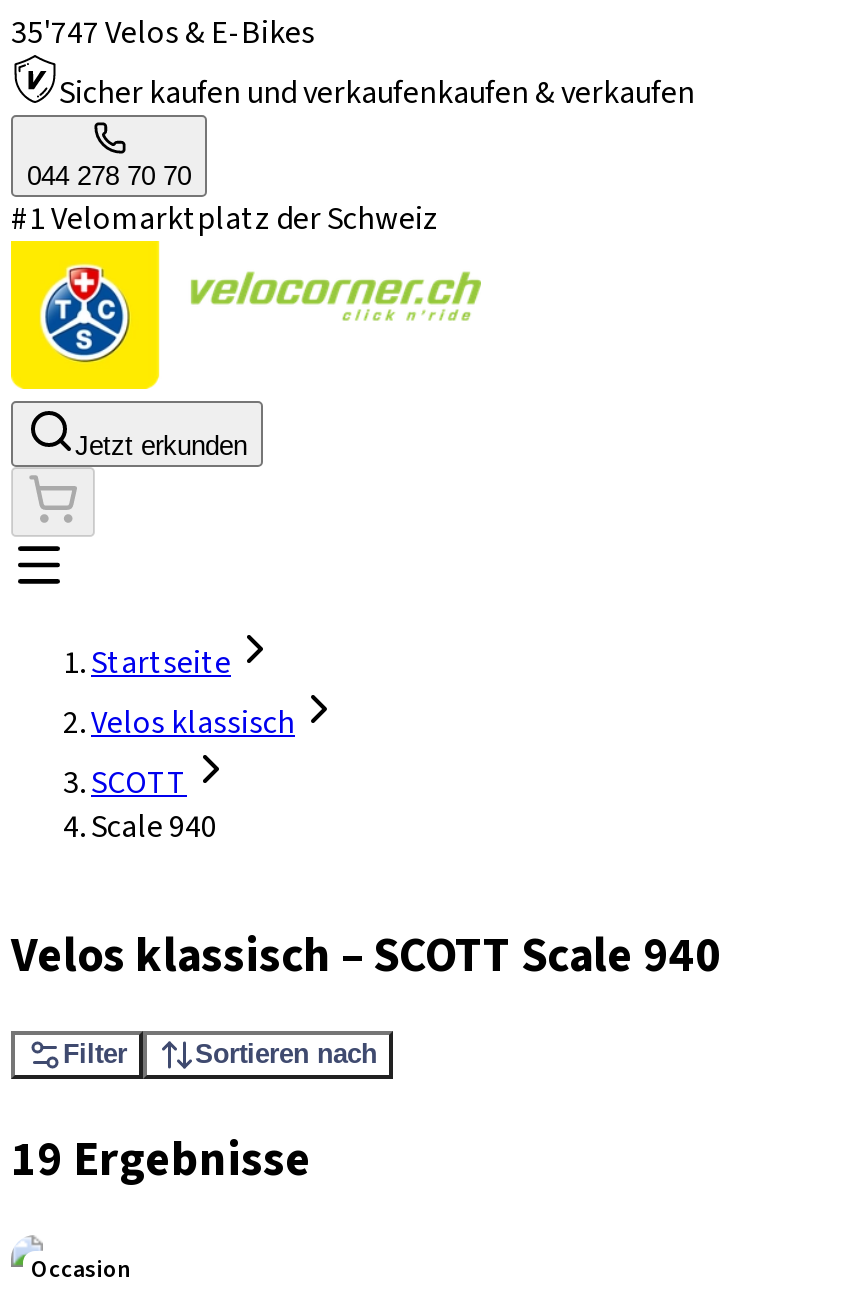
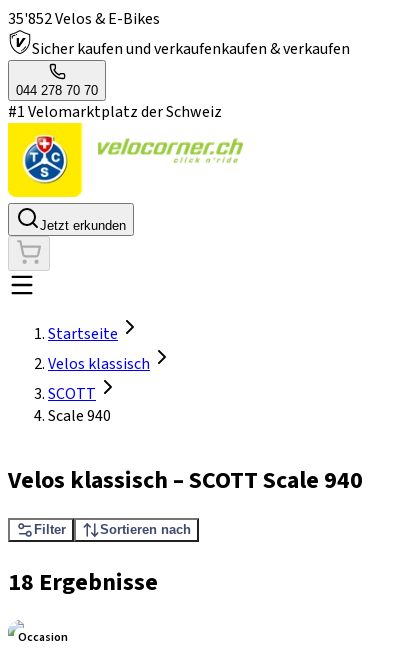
[11,11,315,55] 35'747 Velos & E-Bikes -> [8,8,160,30] 35'852 Velos & E-Bikes
[11,1124,311,1194] 19 Ergebnisse -> [8,565,158,600] 18 Ergebnisse

